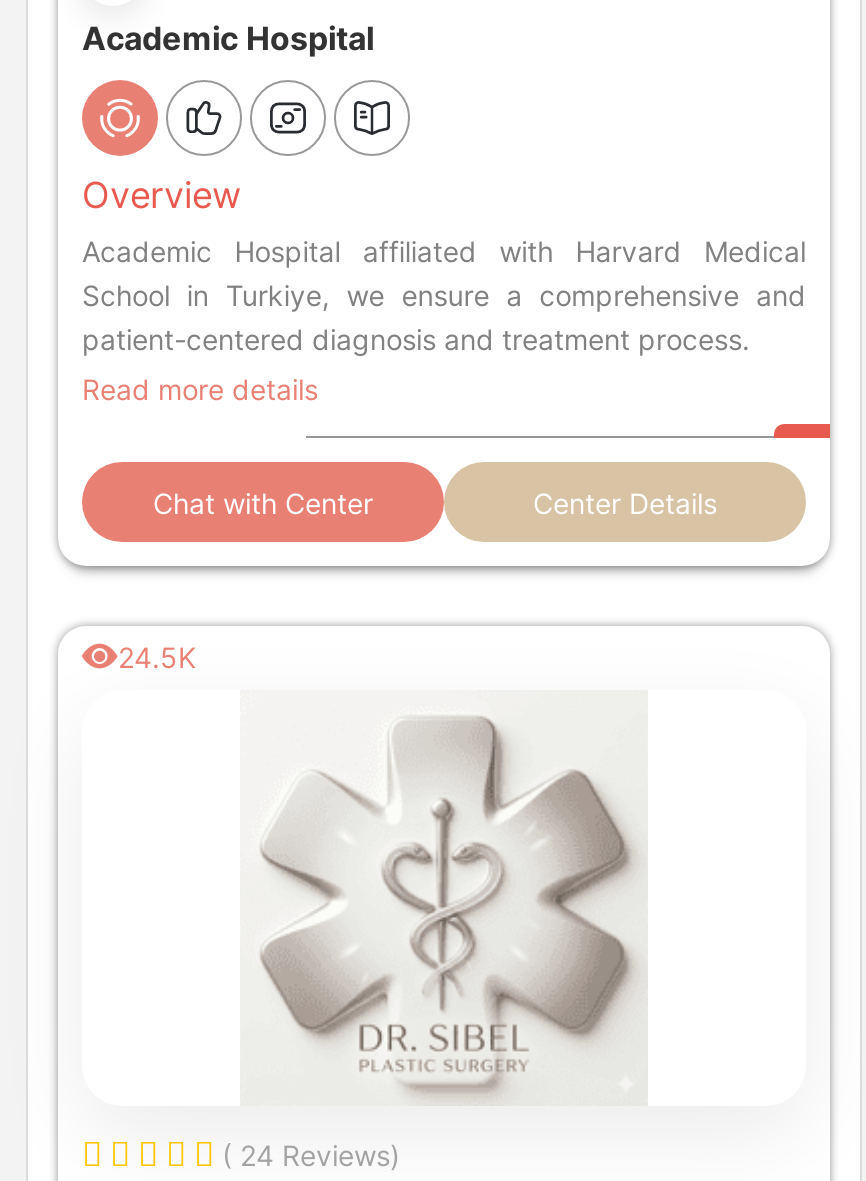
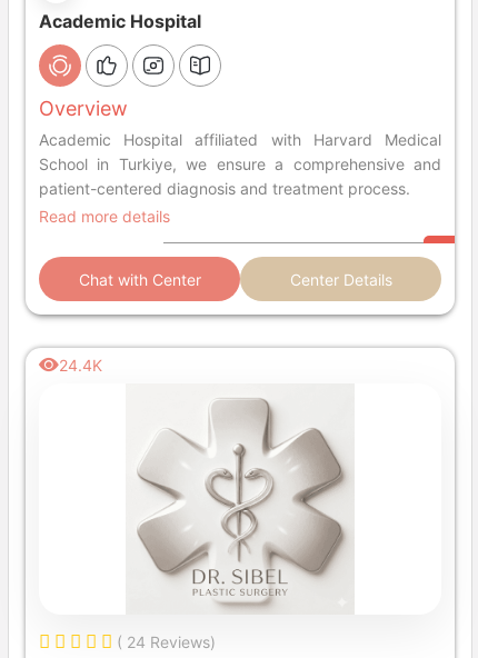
[118,640,196,674] 24.5K -> [59,356,102,375] 24.4K

